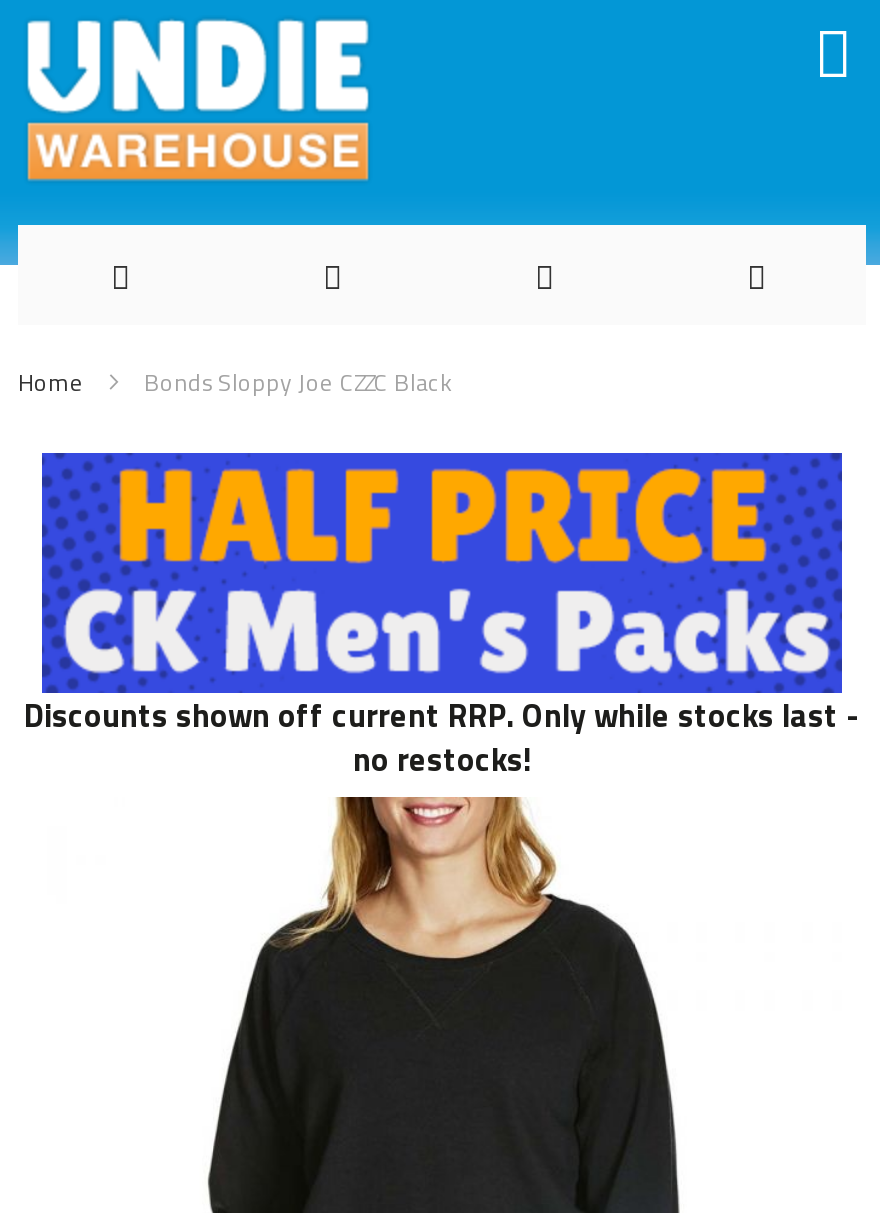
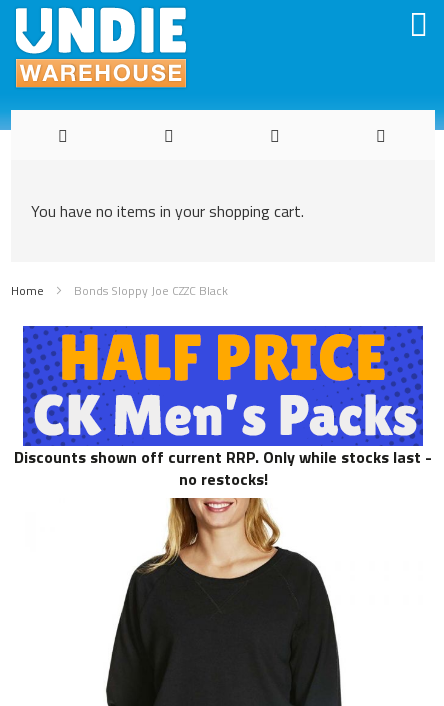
none -> [31,199,304,223] You have no items in your shopping cart.

